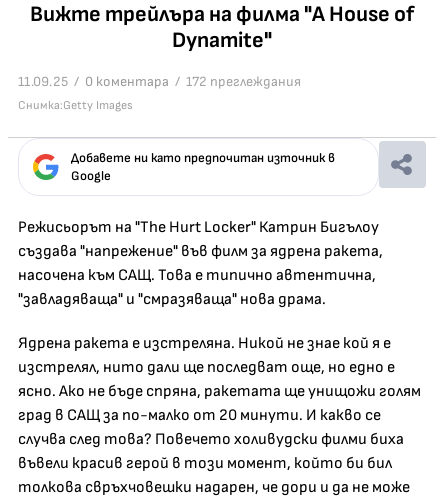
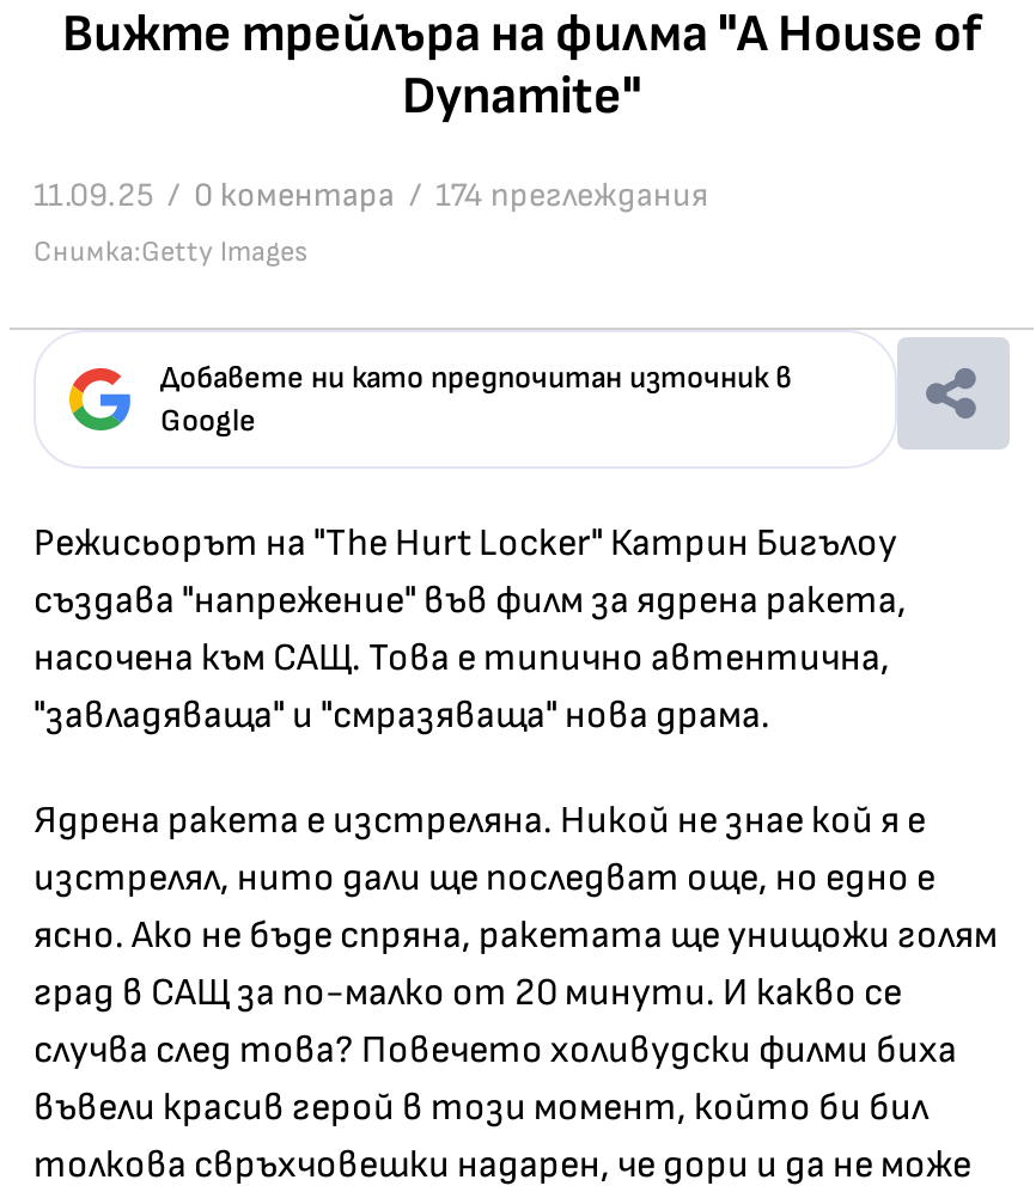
[18,73,301,90] 11.09.25 / 0 коментара / 172 преглеждания -> [33,176,708,216] 11.09.25 / 0 коментара / 174 преглеждания

